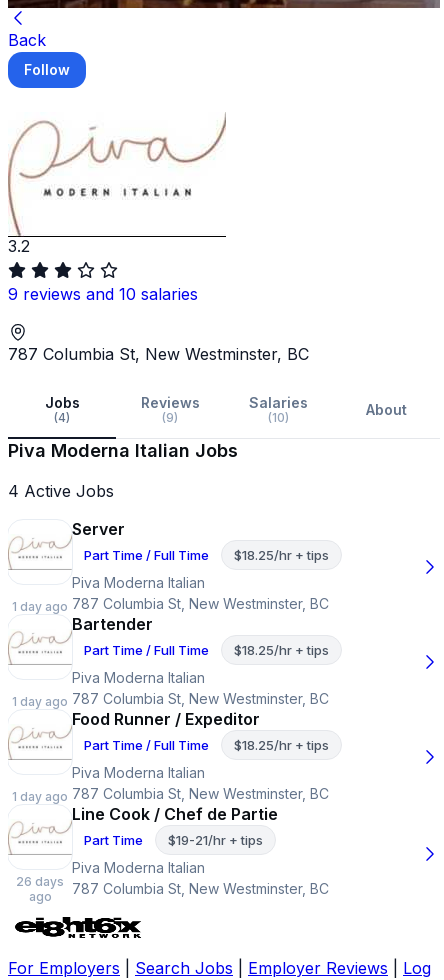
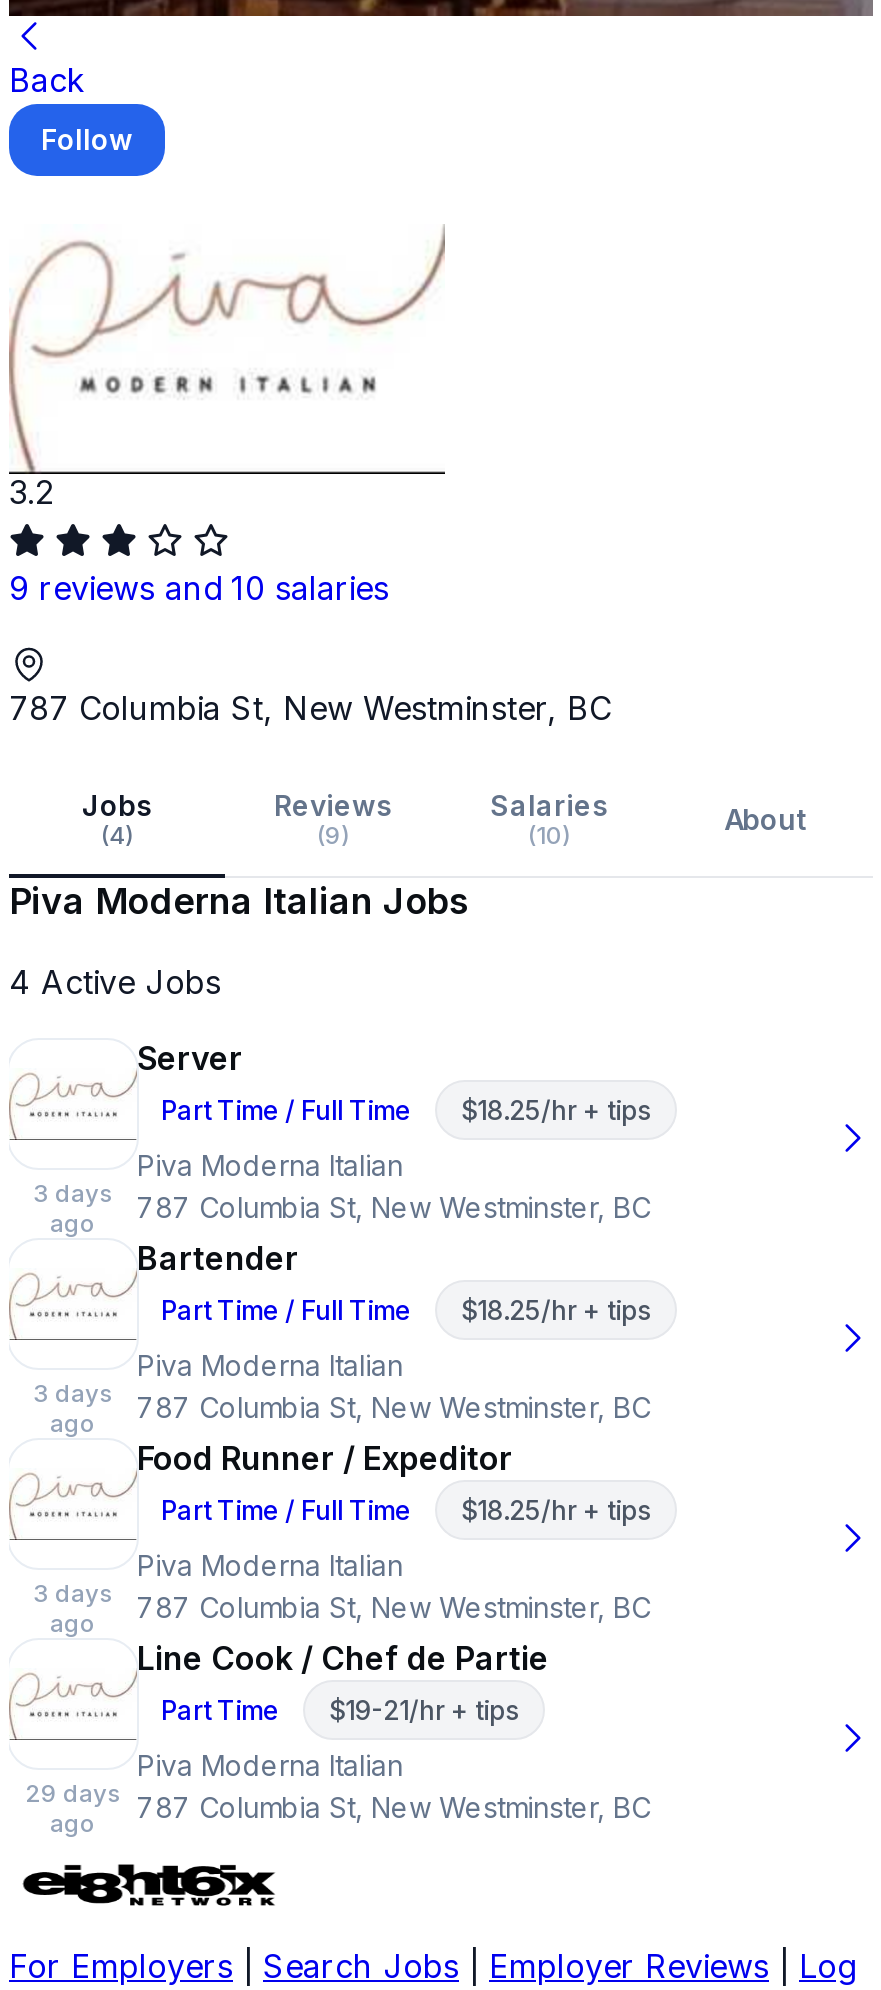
[12,599,68,614] 1 day ago -> [33,1178,113,1238] 3 days | ago
[12,694,68,709] 1 day ago -> [33,1378,113,1438] 3 days | ago
[12,789,68,804] 1 day ago -> [33,1578,113,1638] 3 days | ago
[16,874,329,904] 26 days ago 787 Columbia St, New Westminster, BC -> [25,1778,651,1838] 29 days ago 787 Columbia St, New Westminster, BC

